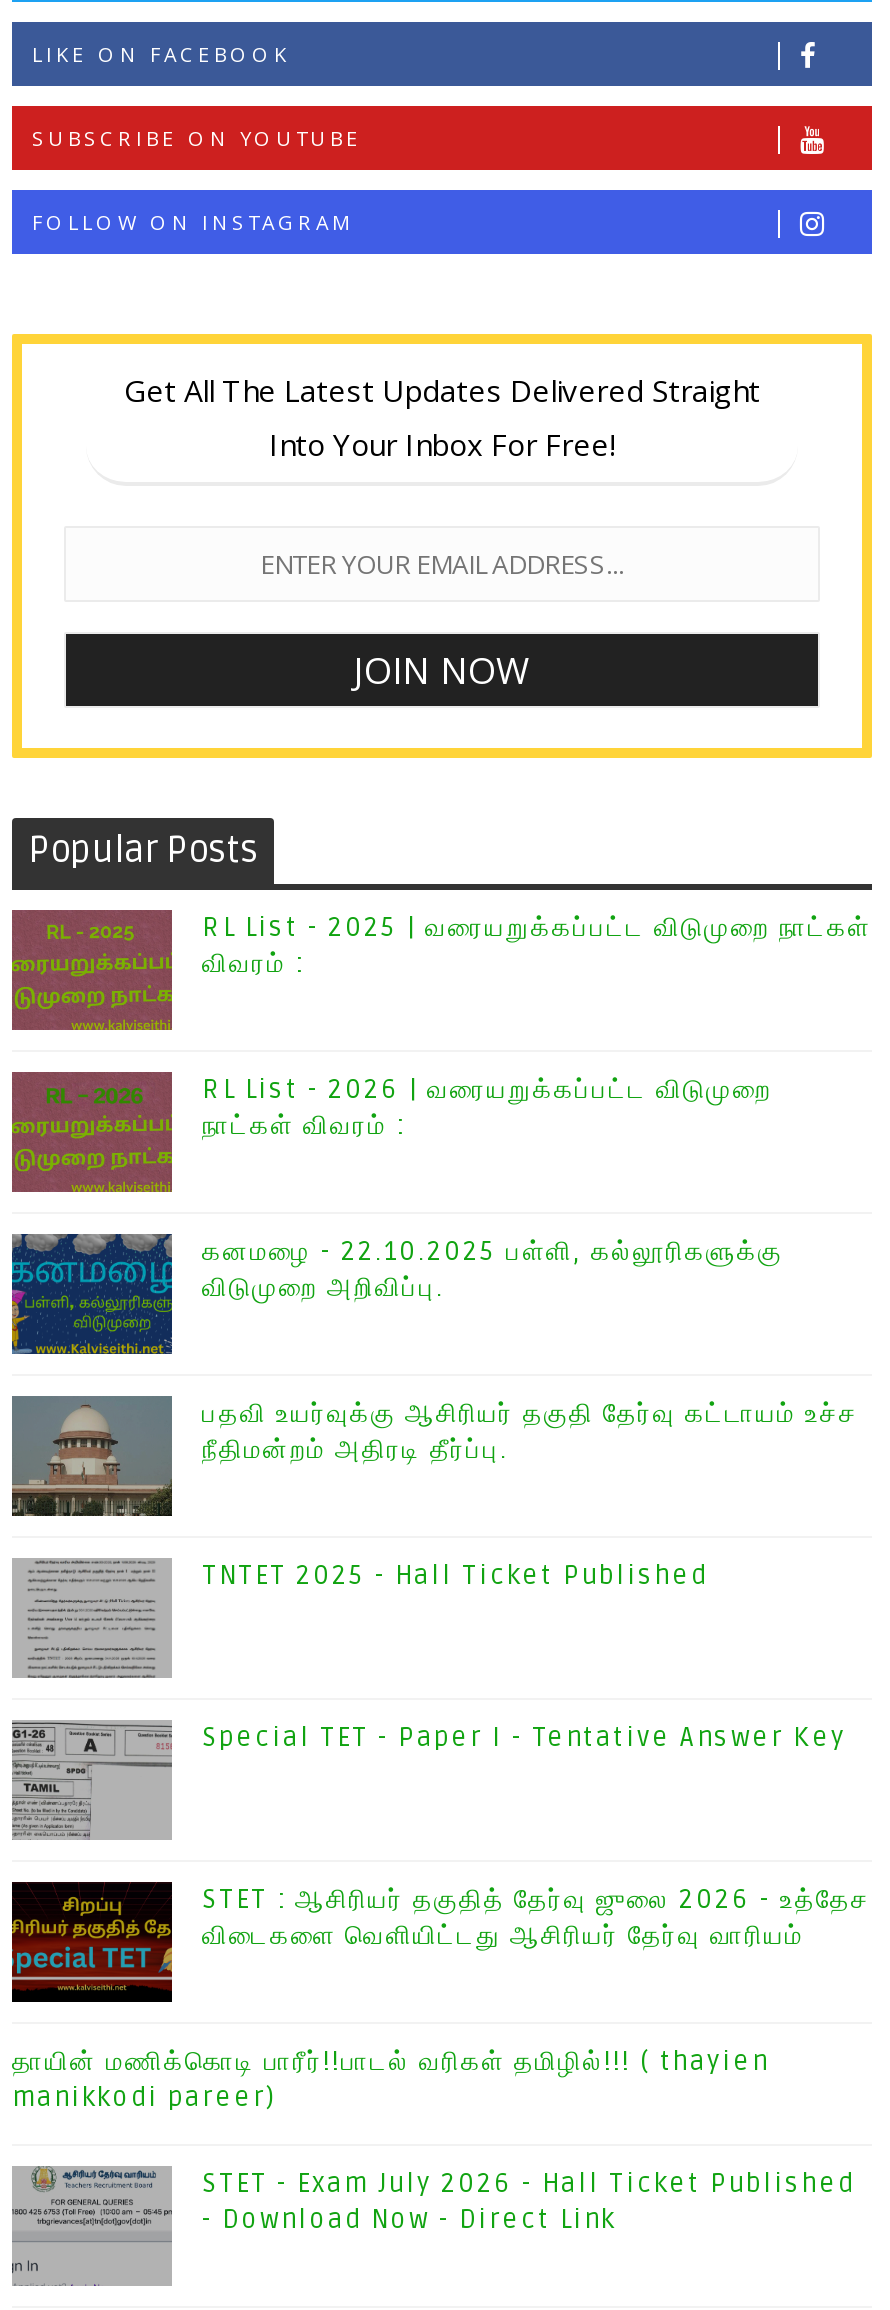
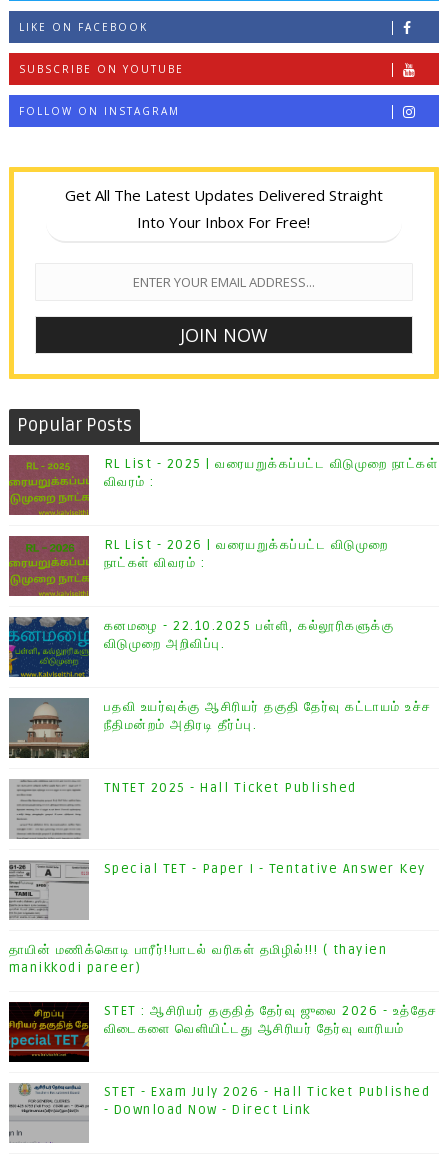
moved [10,1882,870,2002] -> [8,1002,438,1062]: [image] | STET : ஆசிரியர் தகுதித் தேர்வு ஜுலை 2026 - உத்தேச | விடைகளை வெளியிட்டது ஆசிரியர் தேர்வு வாரியம்
moved [12,2047,769,2115] -> [9,942,387,976]: தாயின் மணிக்கொடி பாரீர்!!பாடல் வரிகள் தமிழில்!!! ( thayien | manikkodi pareer)

